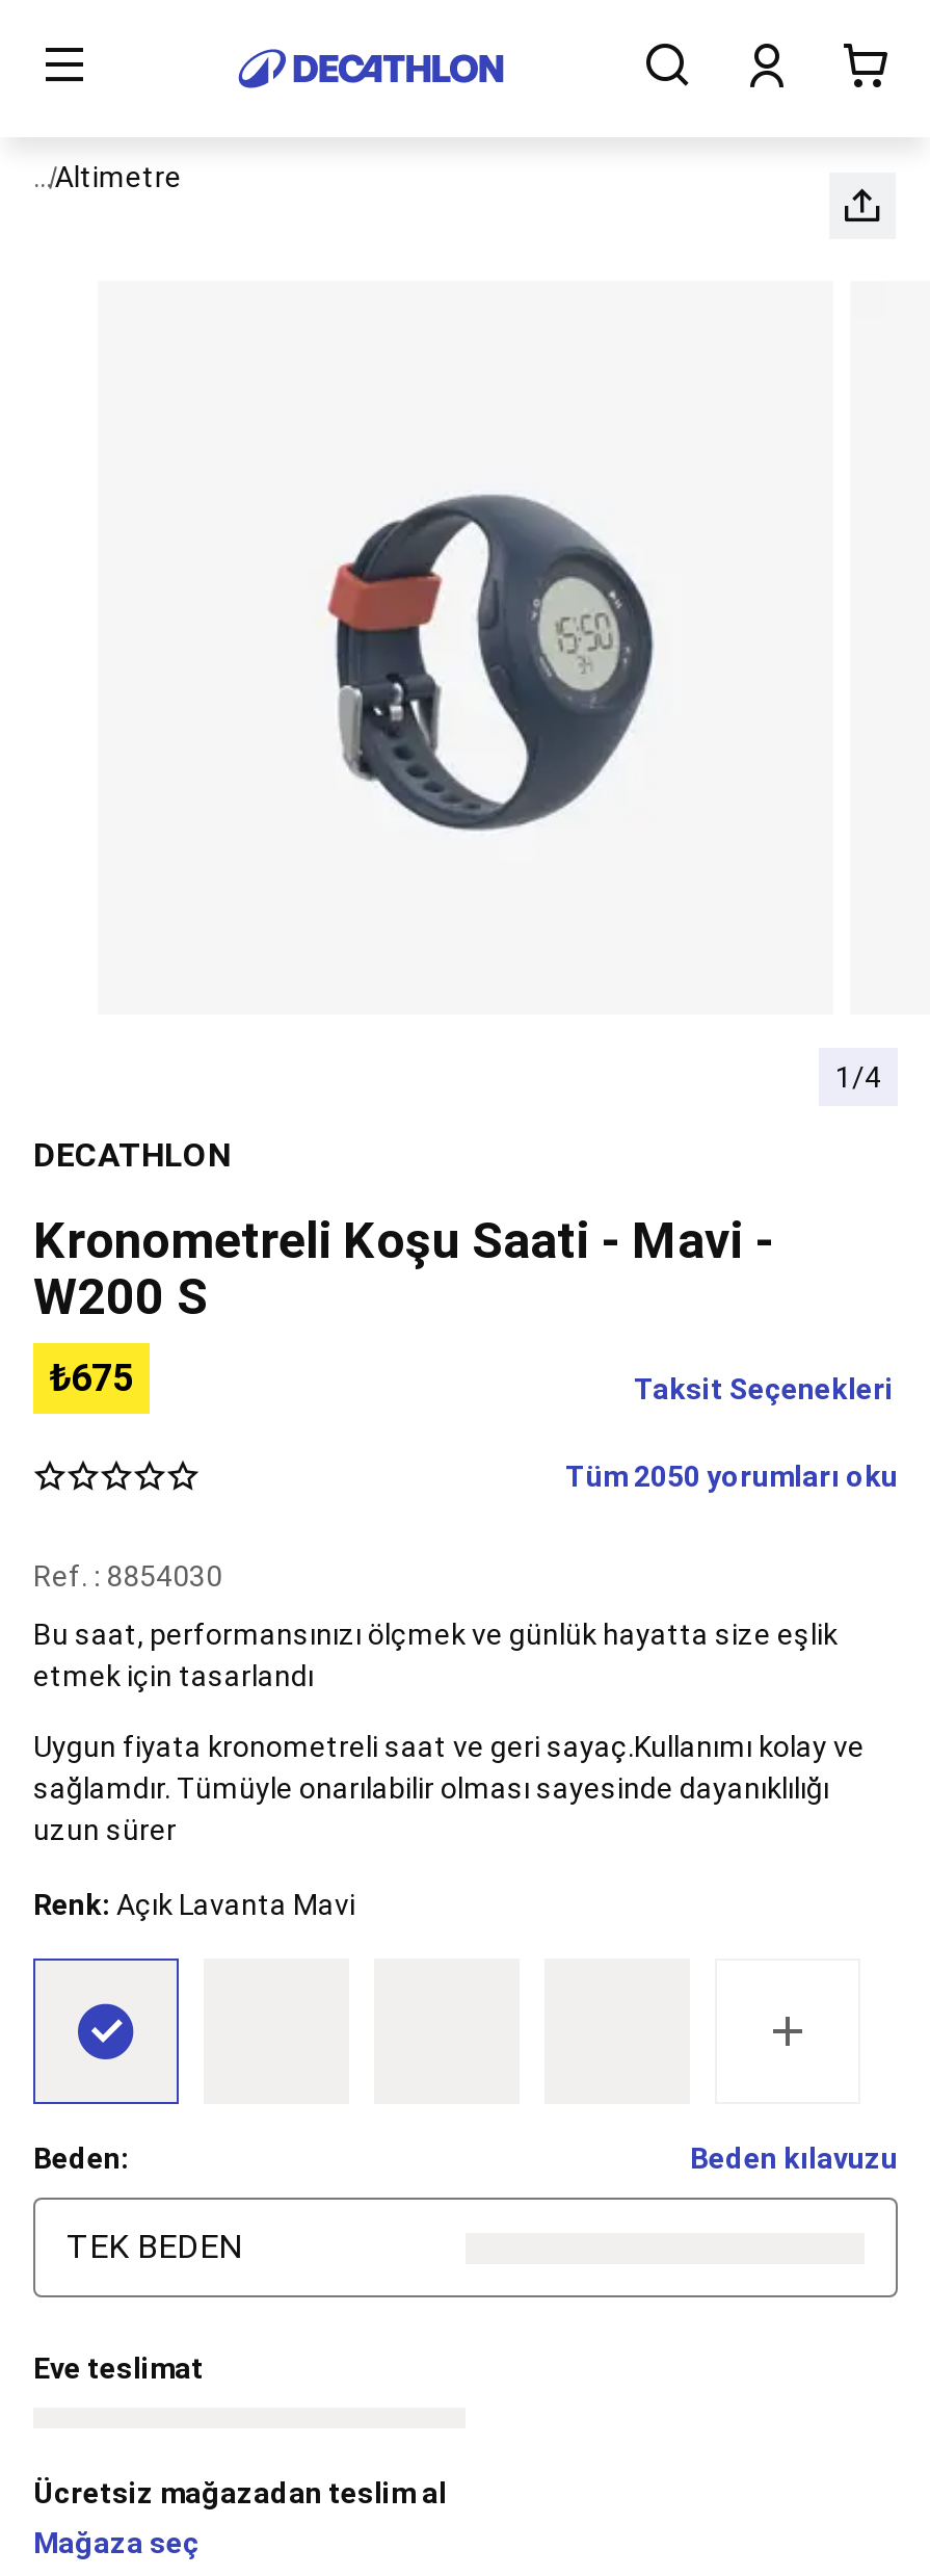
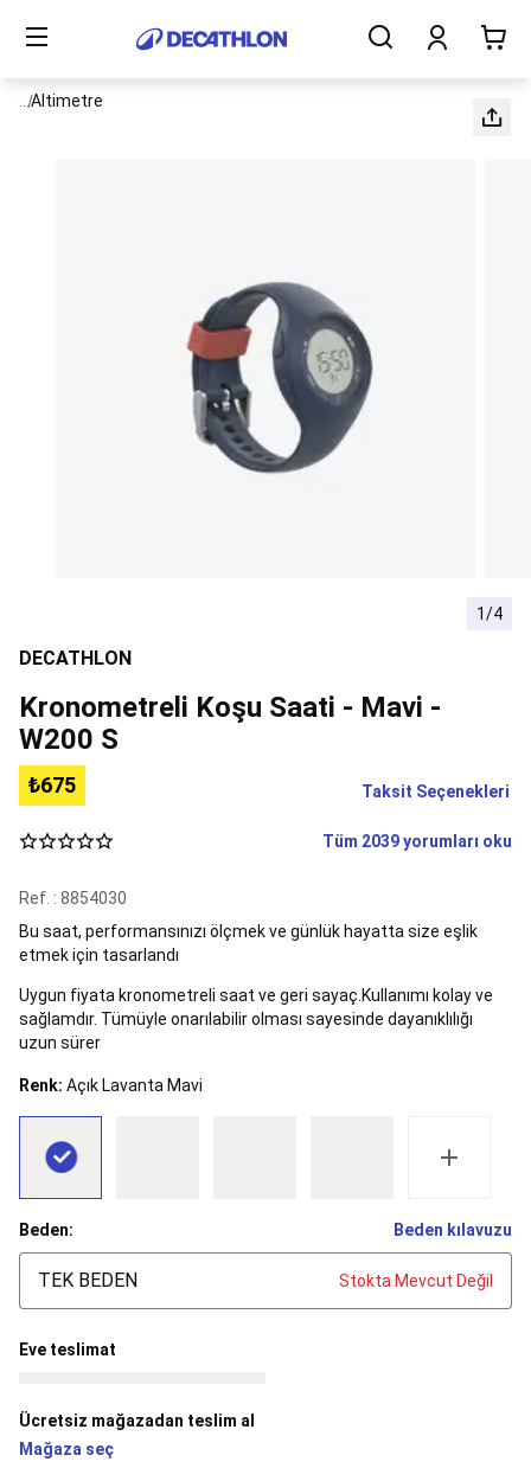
[565,1460,898,1494] Tüm 2050 yorumları oku -> [322,832,512,851] Tüm 2039 yorumları oku
none -> [339,1271,493,1290] Stokta Mevcut Değil

